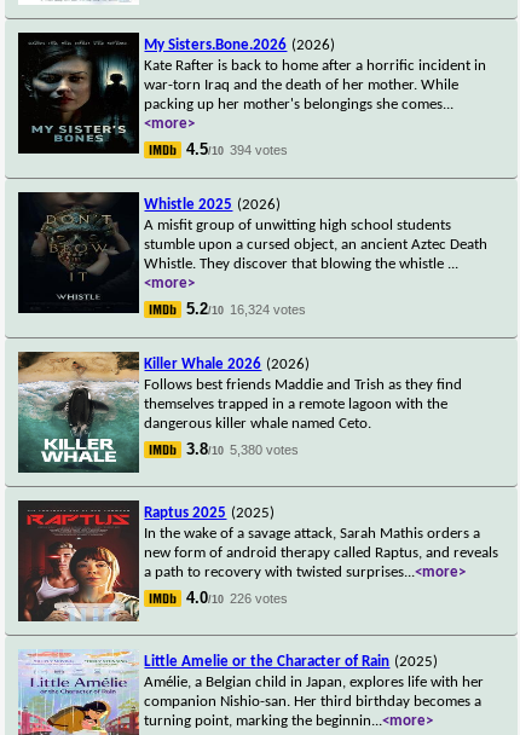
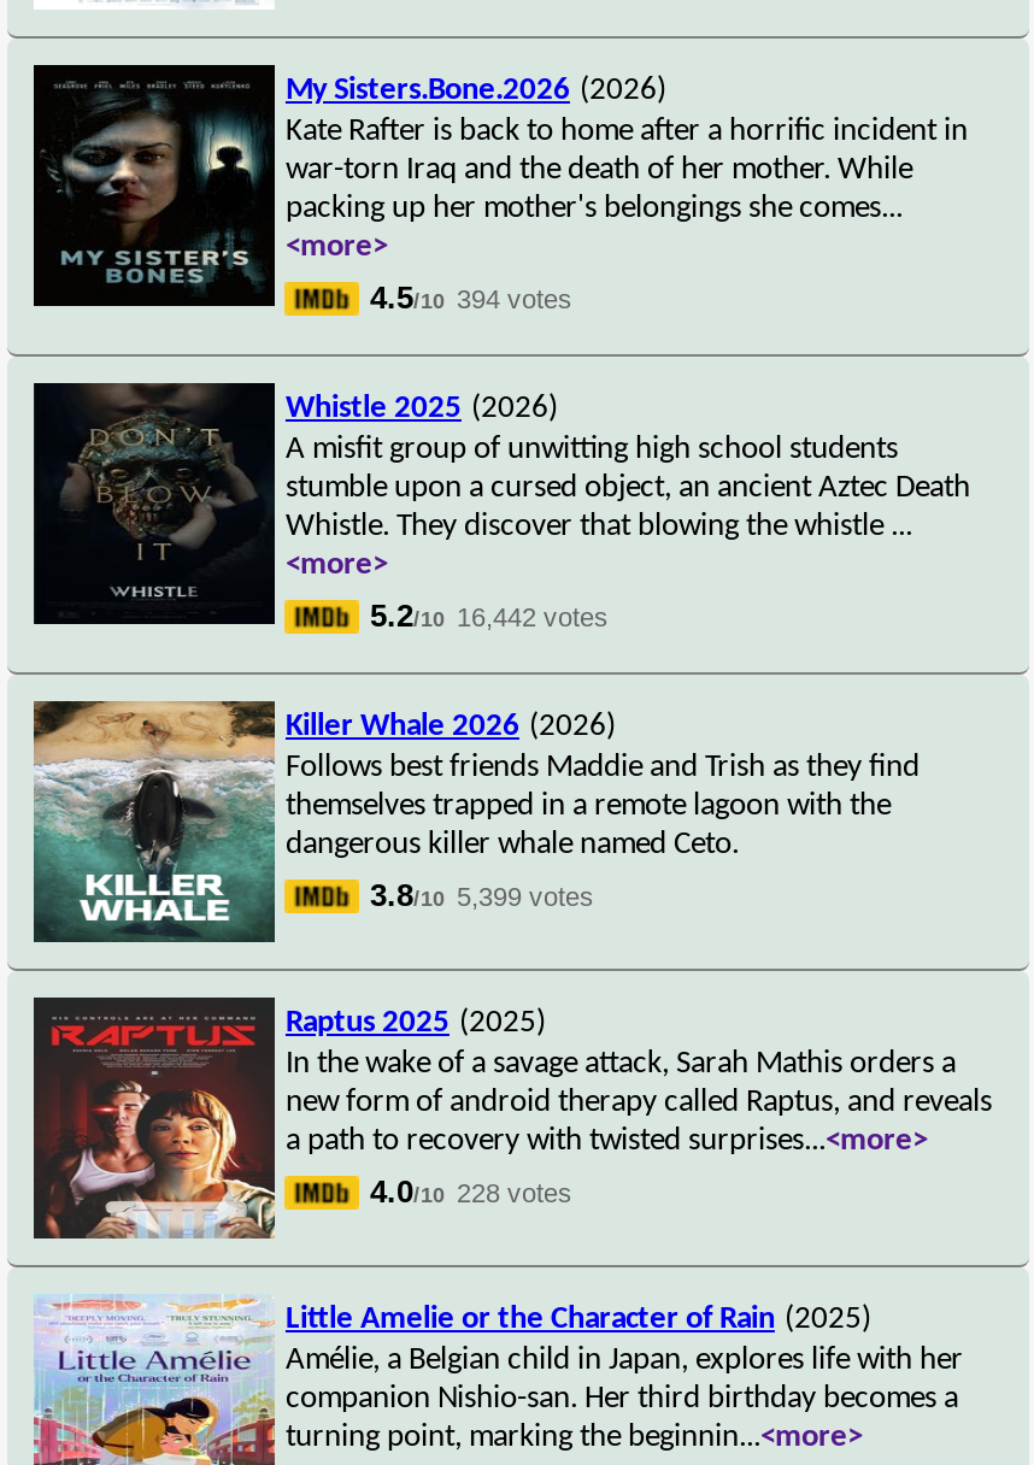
[187,299,307,318] 5.2/10 16,324 votes -> [370,597,609,633] 5.2/10 16,442 votes
[187,440,299,458] 3.8/10 5,380 votes -> [370,876,594,912] 3.8/10 5,399 votes
[187,588,288,606] 4.0/10 226 votes -> [370,1173,572,1209] 4.0/10 228 votes

